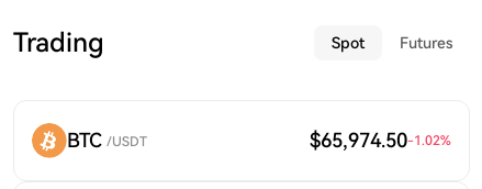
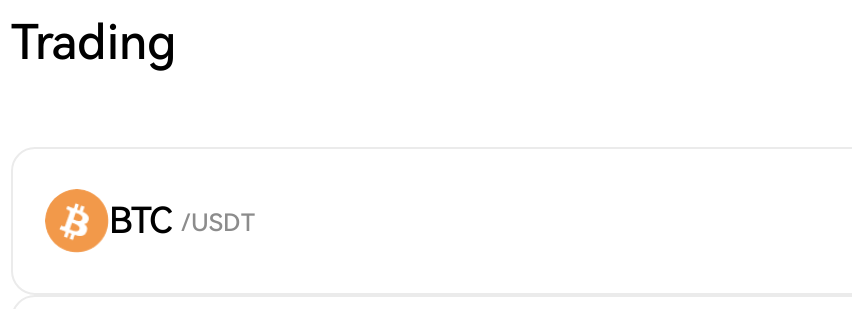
[332,34,452,52] Spot | Futures -> none
[310,129,451,152] $65,974.50-1.02% -> none

